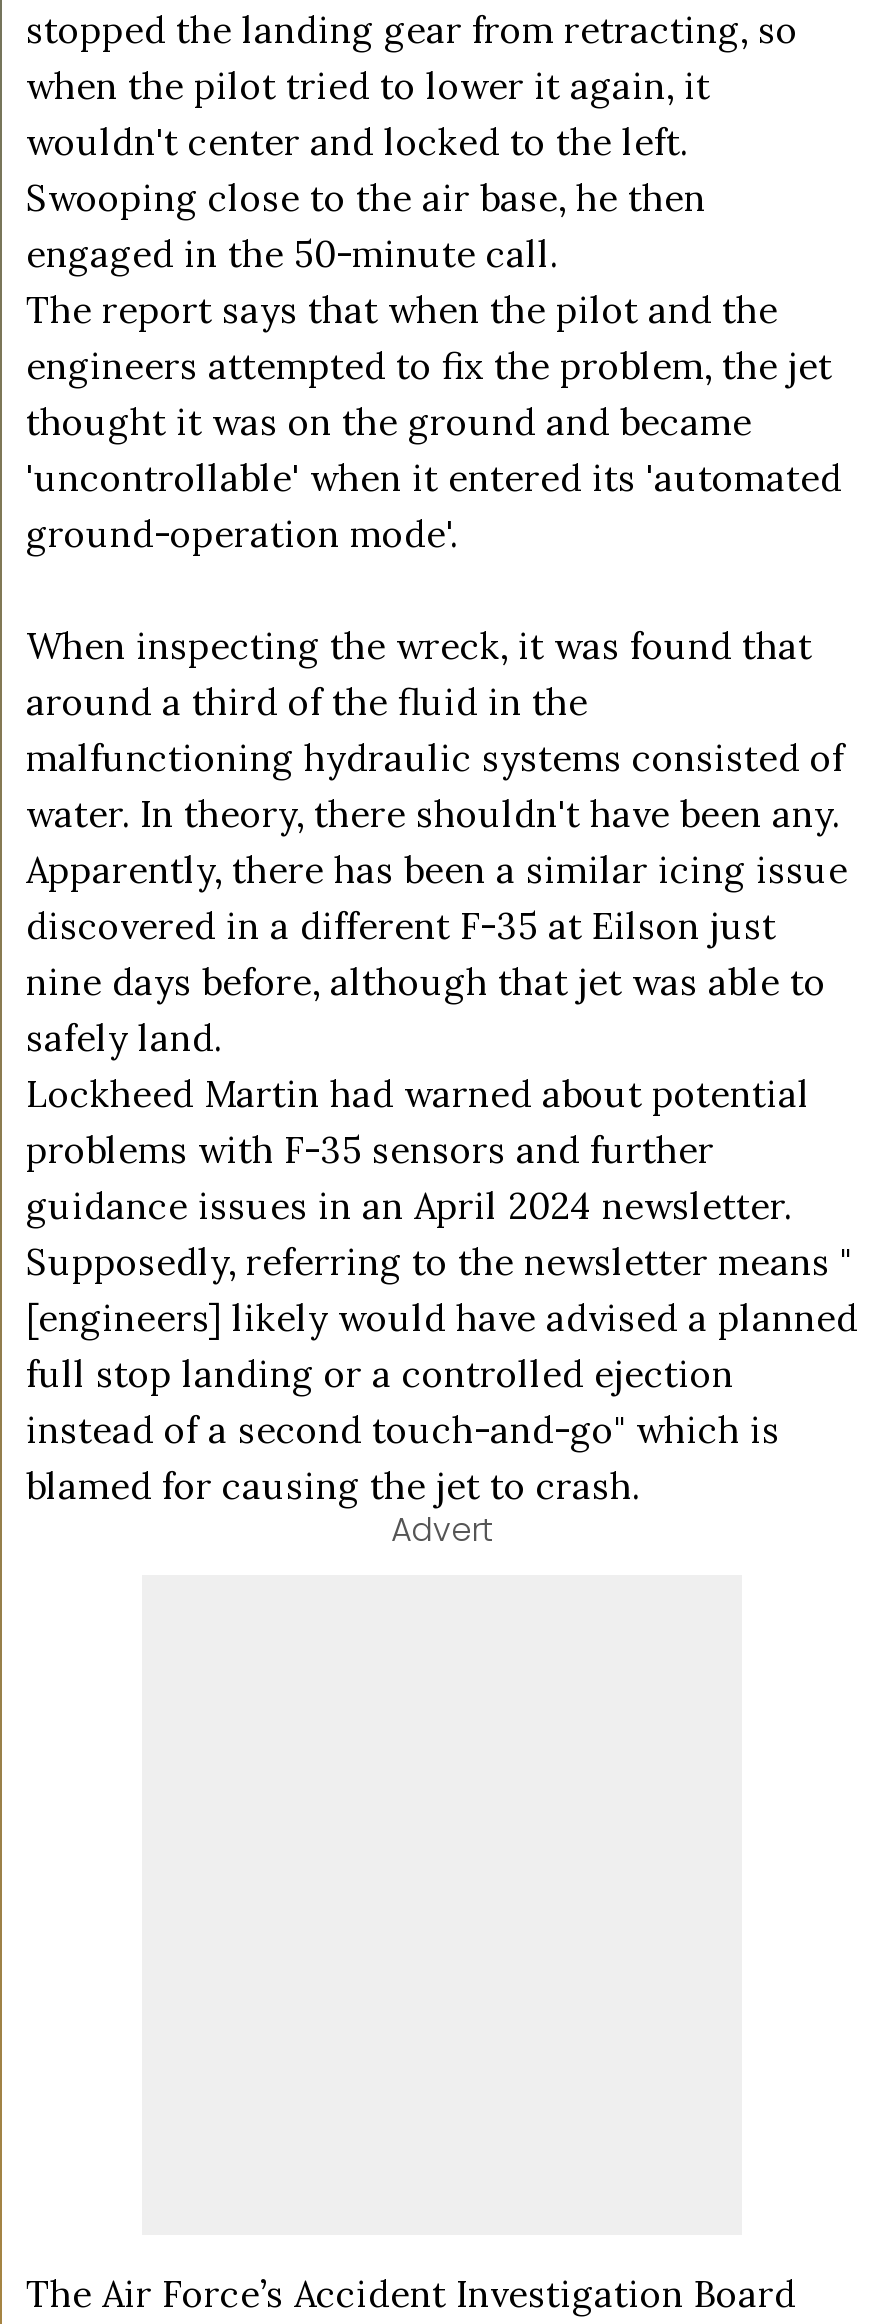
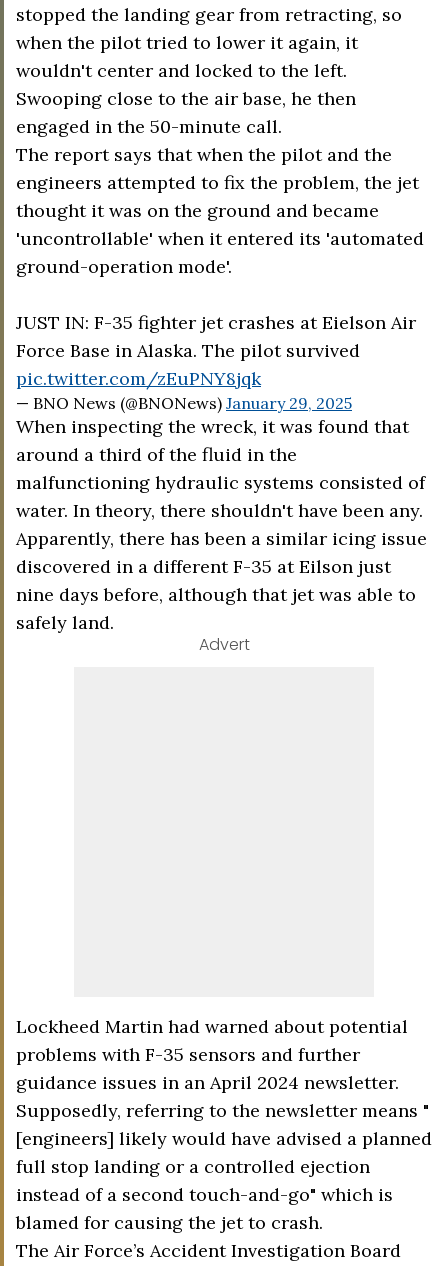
none -> [16,311,416,413] JUST IN: F-35 fighter jet crashes at Eielson Air | Force Base in Alaska. The pilot survived | pic.twitter.com/zEuPNY8jqk | — BNO News (@BNONews) January 29, 2025
moved [26,1071,858,1509] -> [16,1015,432,1234]: Lockheed Martin had warned about potential | problems with F-35 sensors and further | guidance issues in an April 2024 newsletter. | Supposedly, referring to the newsletter means " | [engineers] likely would have advised a planned | full stop landing or a controlled ejection | instead of a second touch-and-go" which is | blamed for causing the jet to crash.
moved [391,1507,493,1553] -> [198,633,249,656]: Advert

